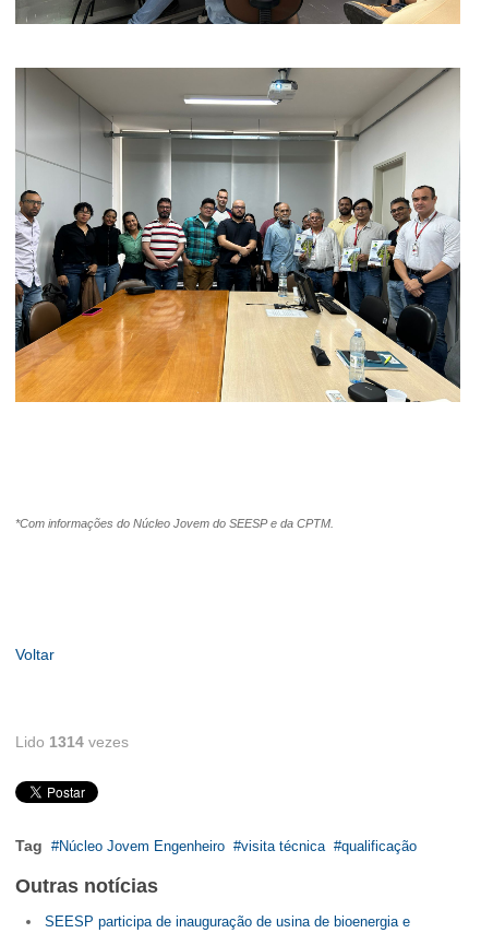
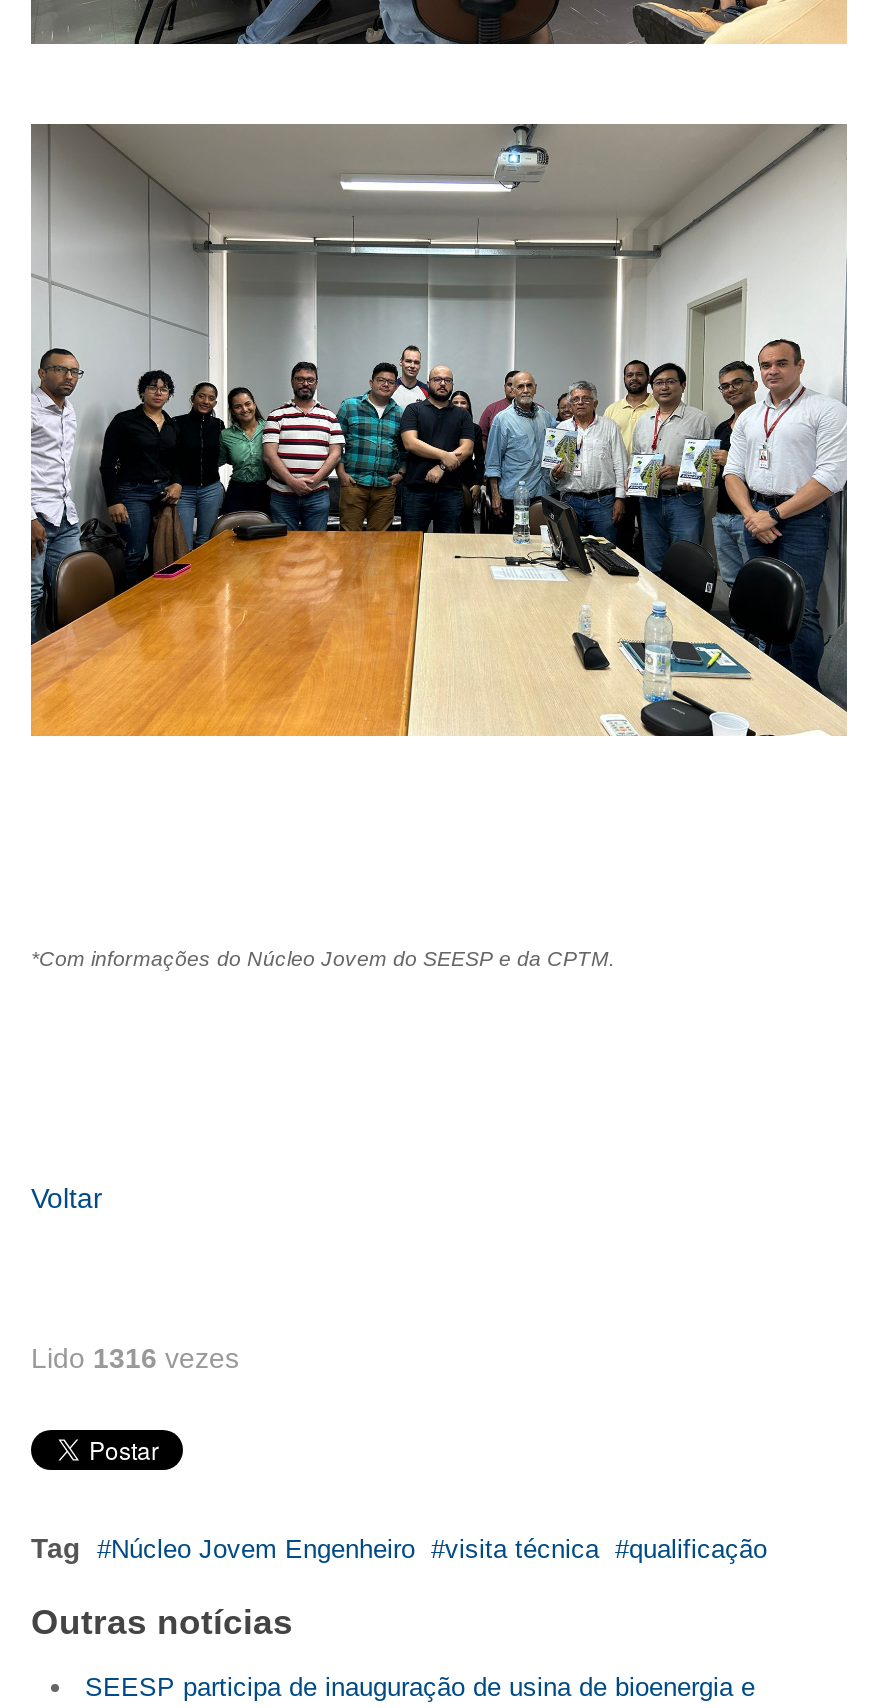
[15,733,129,751] Lido 1314 vezes -> [31,1342,239,1374] Lido 1316 vezes

